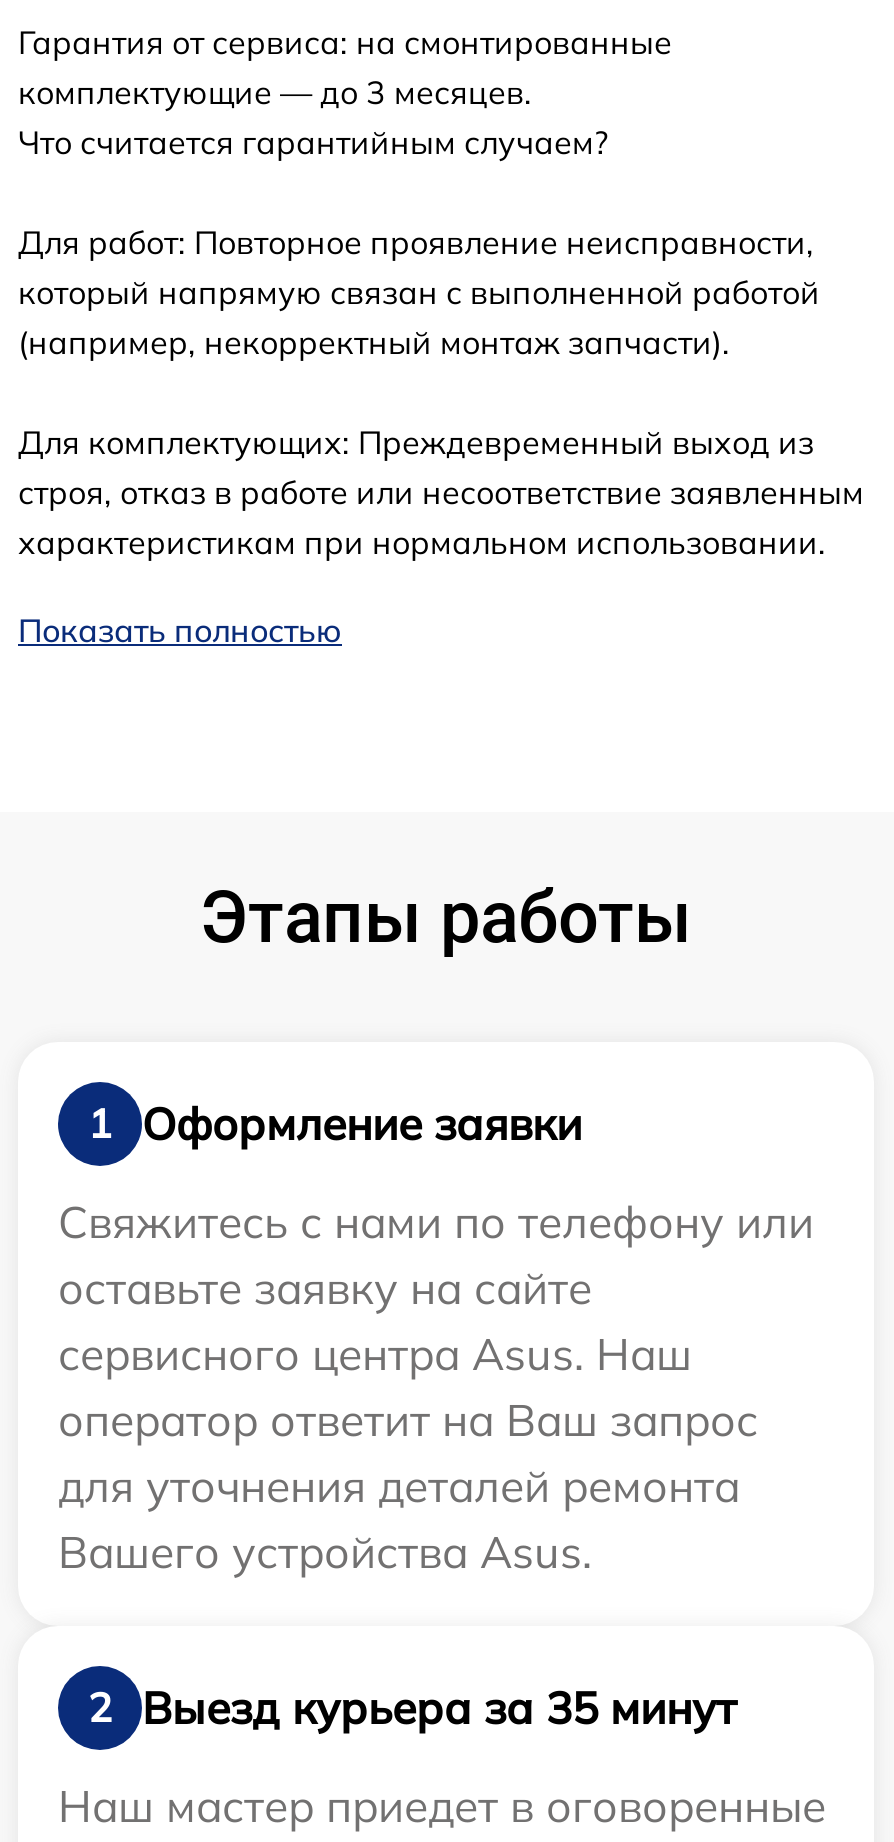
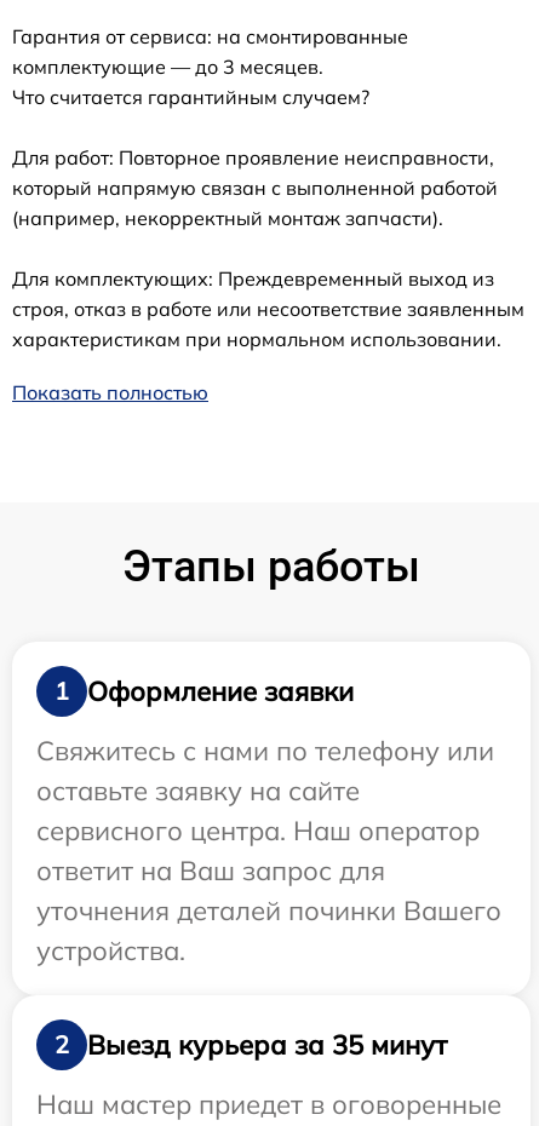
[58,1327,758,1581] сервисного центра Asus. Наш | оператор ответит на Ваш запрос | для уточнения деталей ремонта | Вашего устройства Asus. -> [36,814,501,968] сервисного центра. Наш оператор | ответит на Ваш запрос для | уточнения деталей починки Вашего | устройства.

